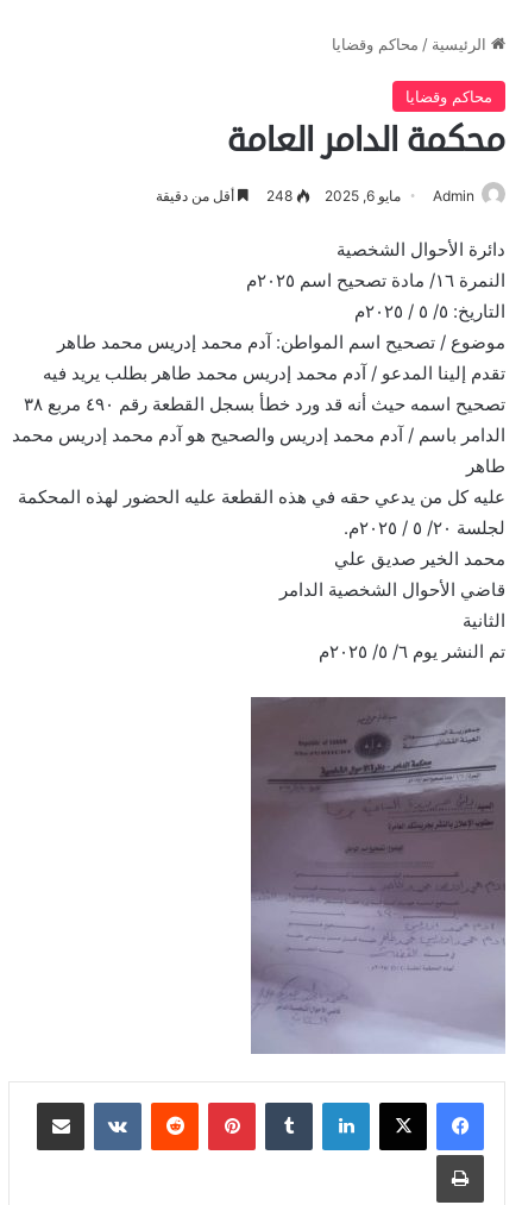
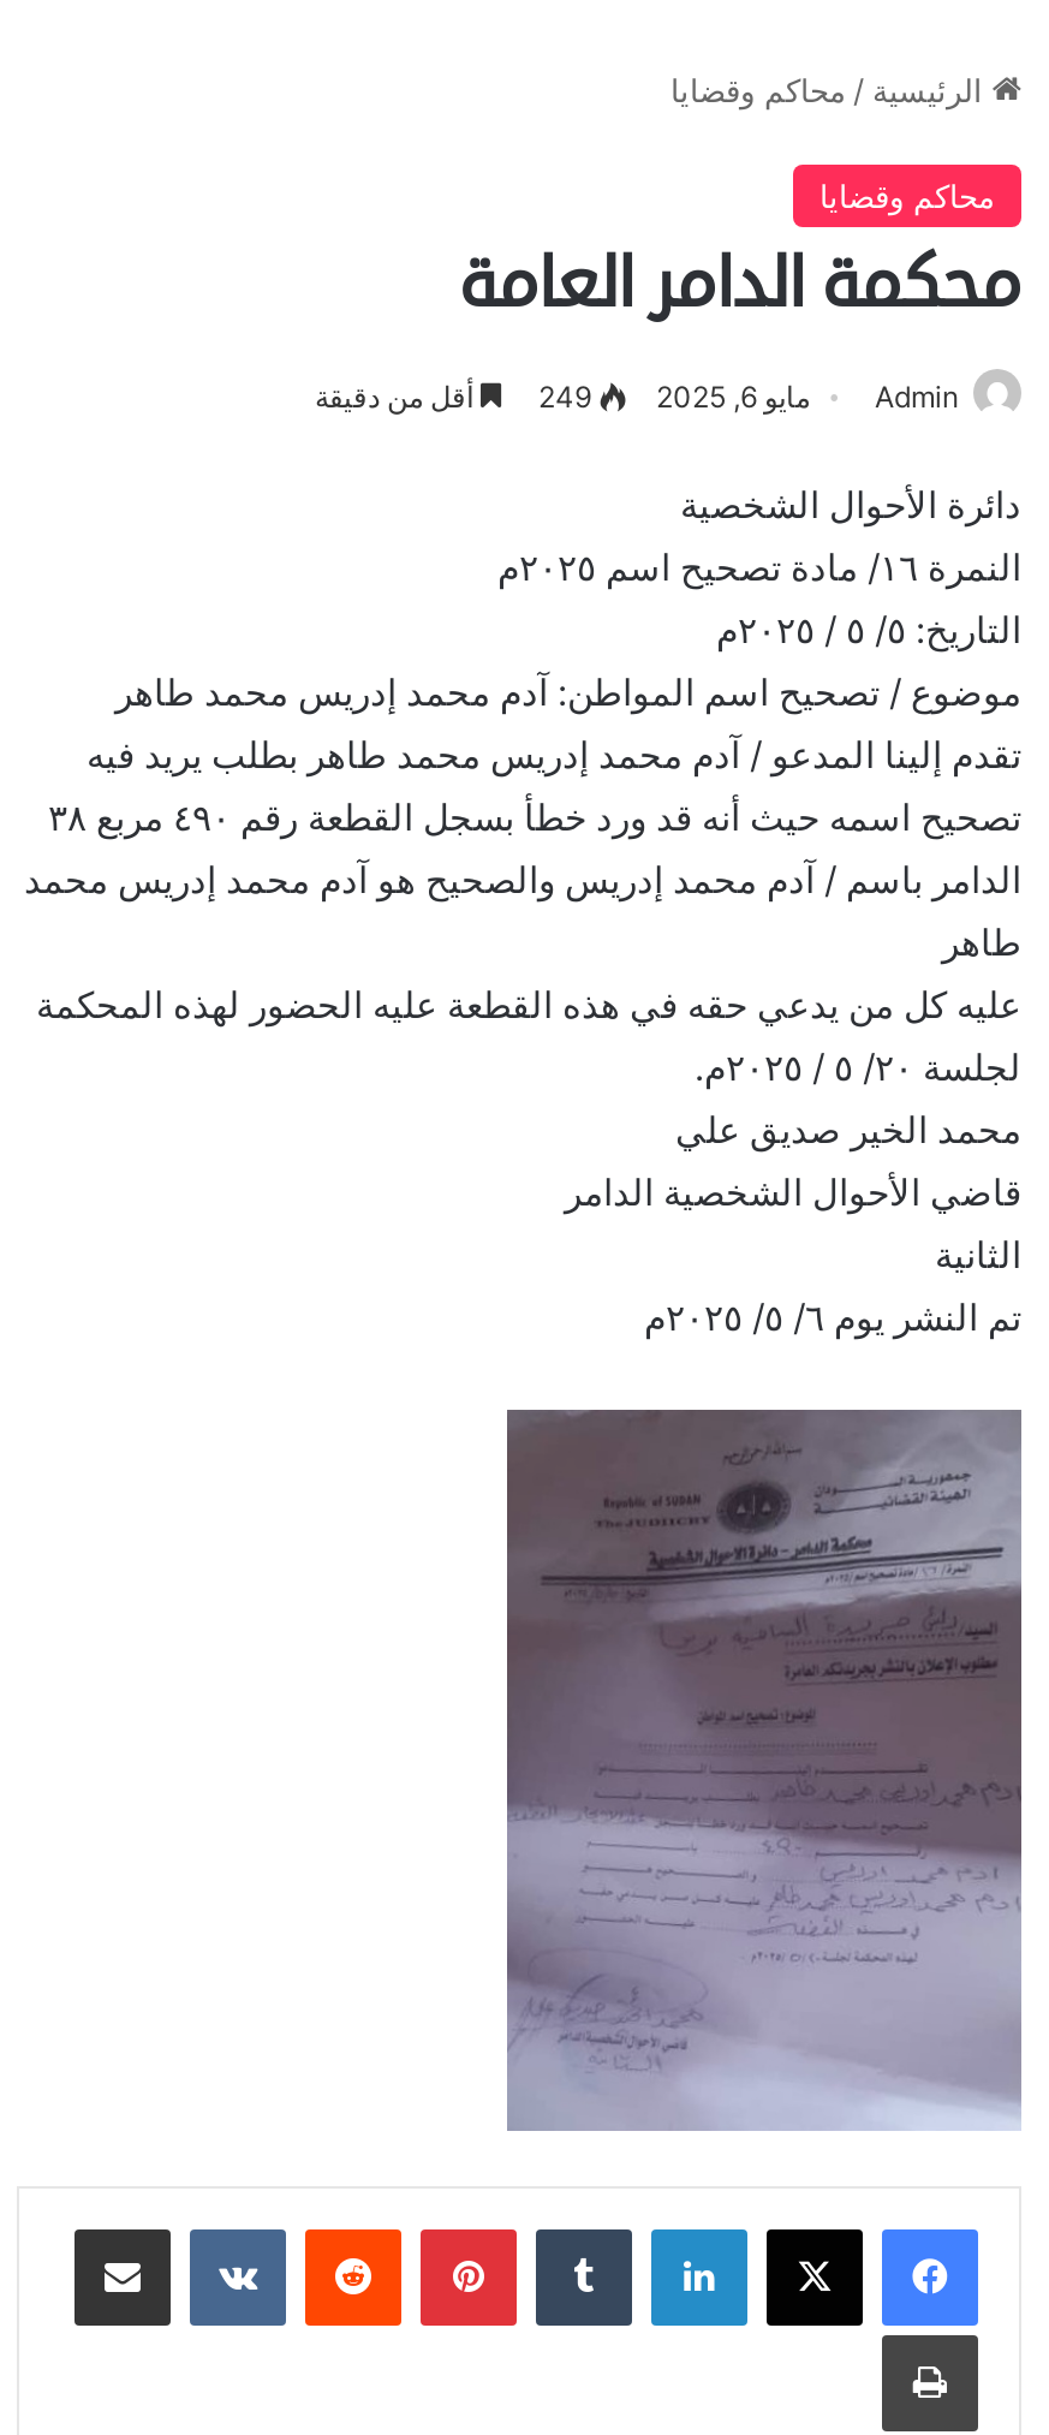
[266,187,293,205] 248 -> [538,379,591,415] 249

